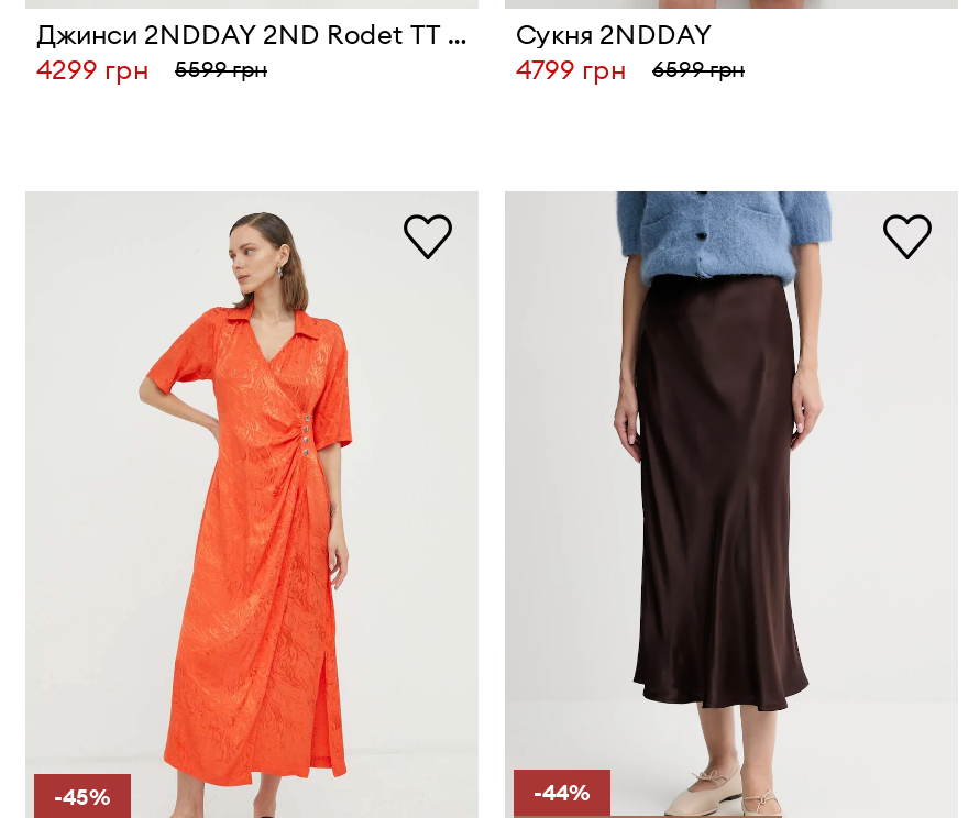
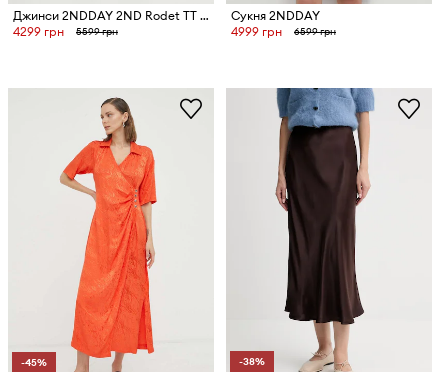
[516,53,745,86] 4799 грн 6599 грн -> [231,24,336,39] 4999 грн 6599 грн
[533,780,591,808] -44% -> [239,354,265,367] -38%

